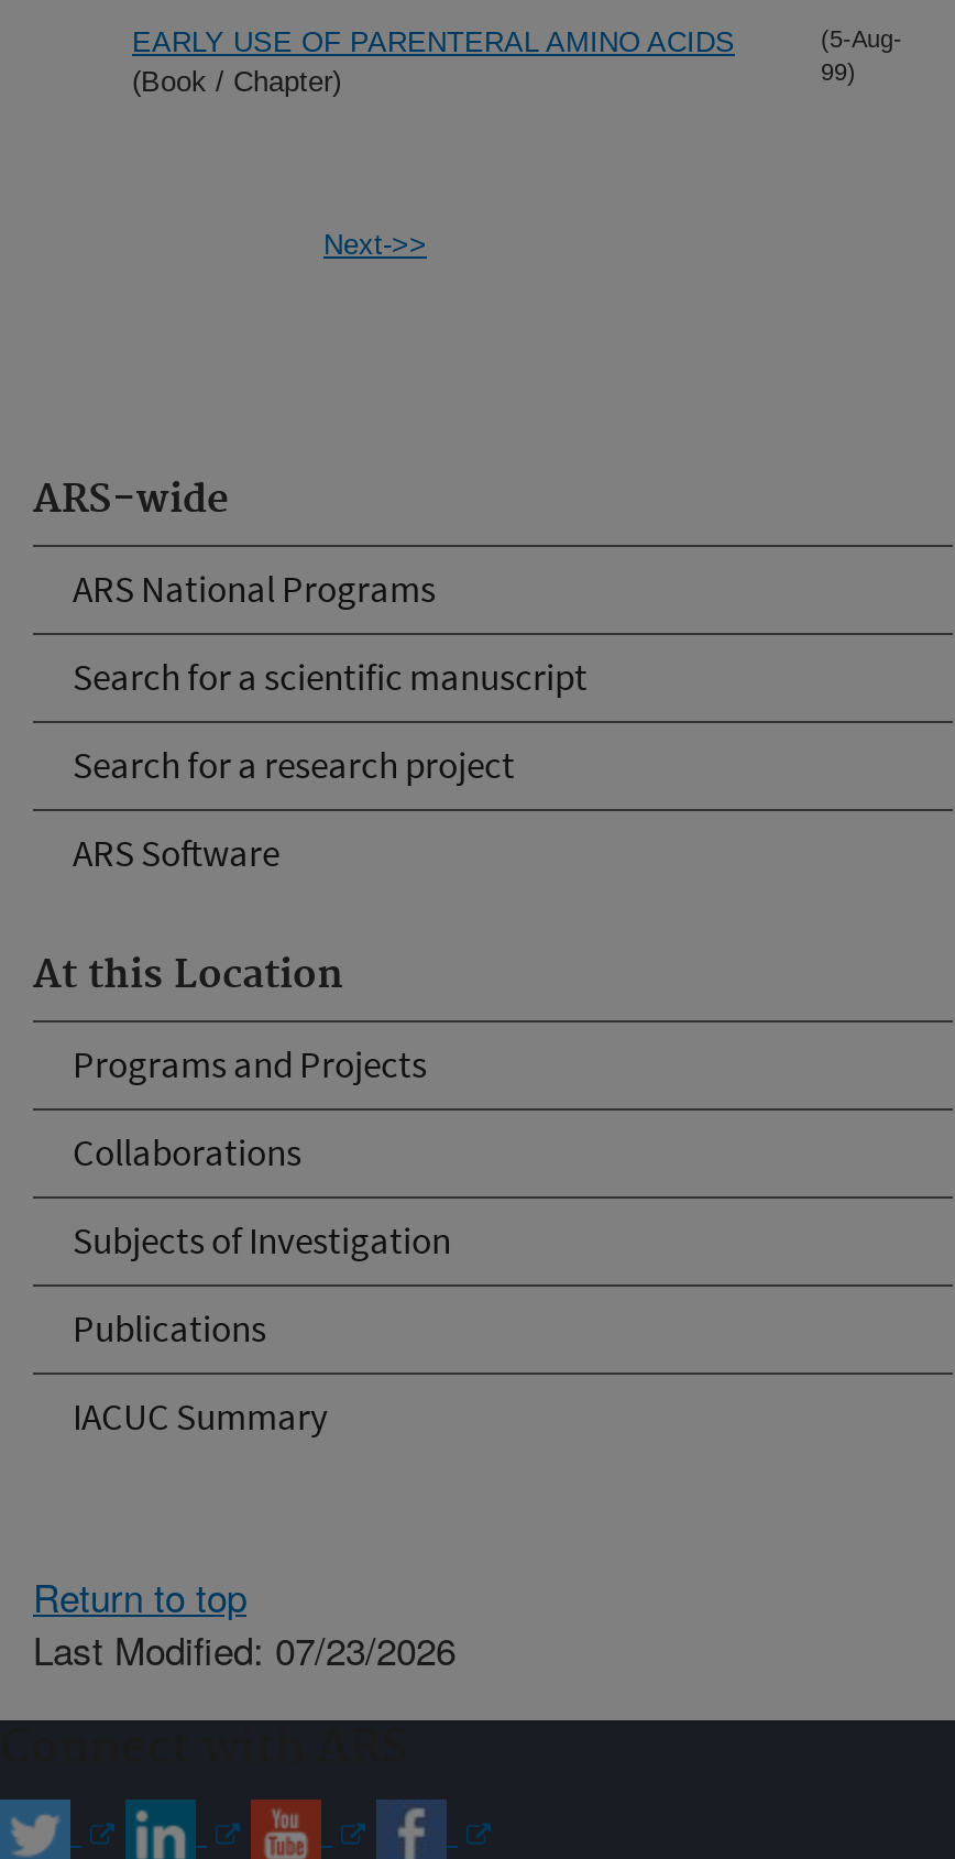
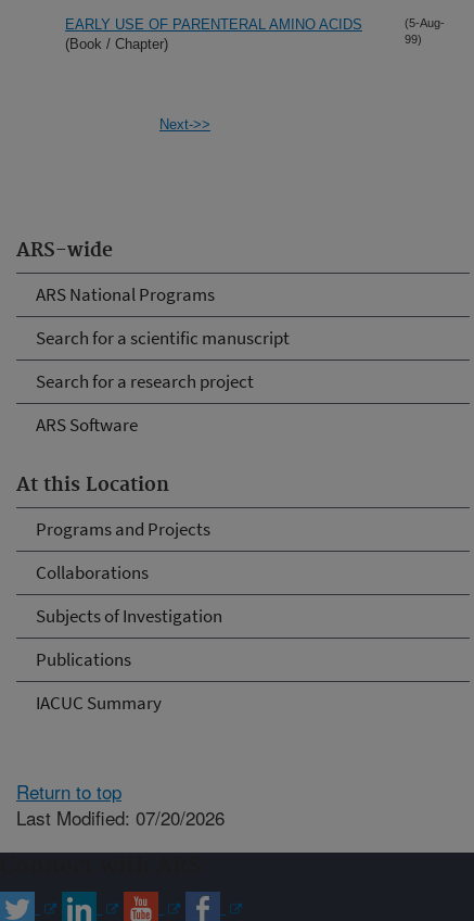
[33,1620,455,1675] Last Modified: 07/23/2026 -> [16,803,225,830] Last Modified: 07/20/2026

